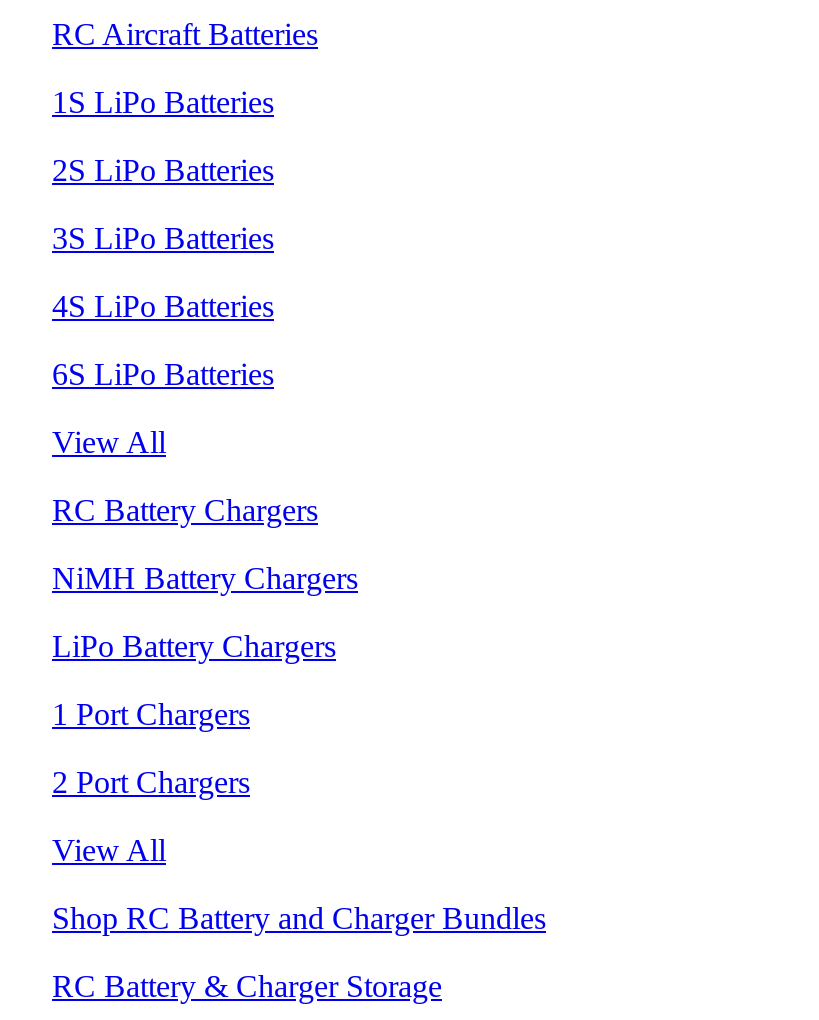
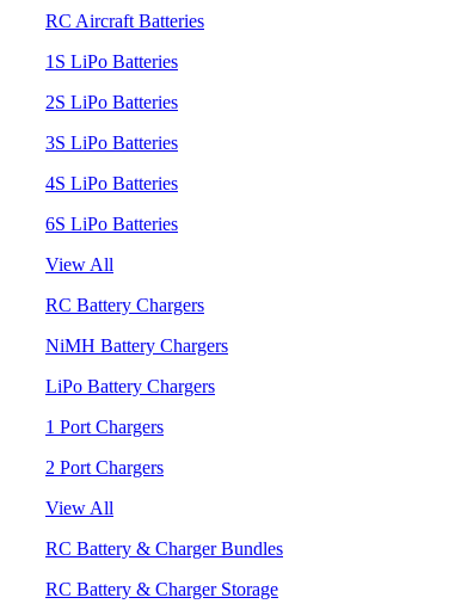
[52,901,546,935] Shop RC Battery and Charger Bundles -> [45,538,283,558] RC Battery & Charger Bundles

